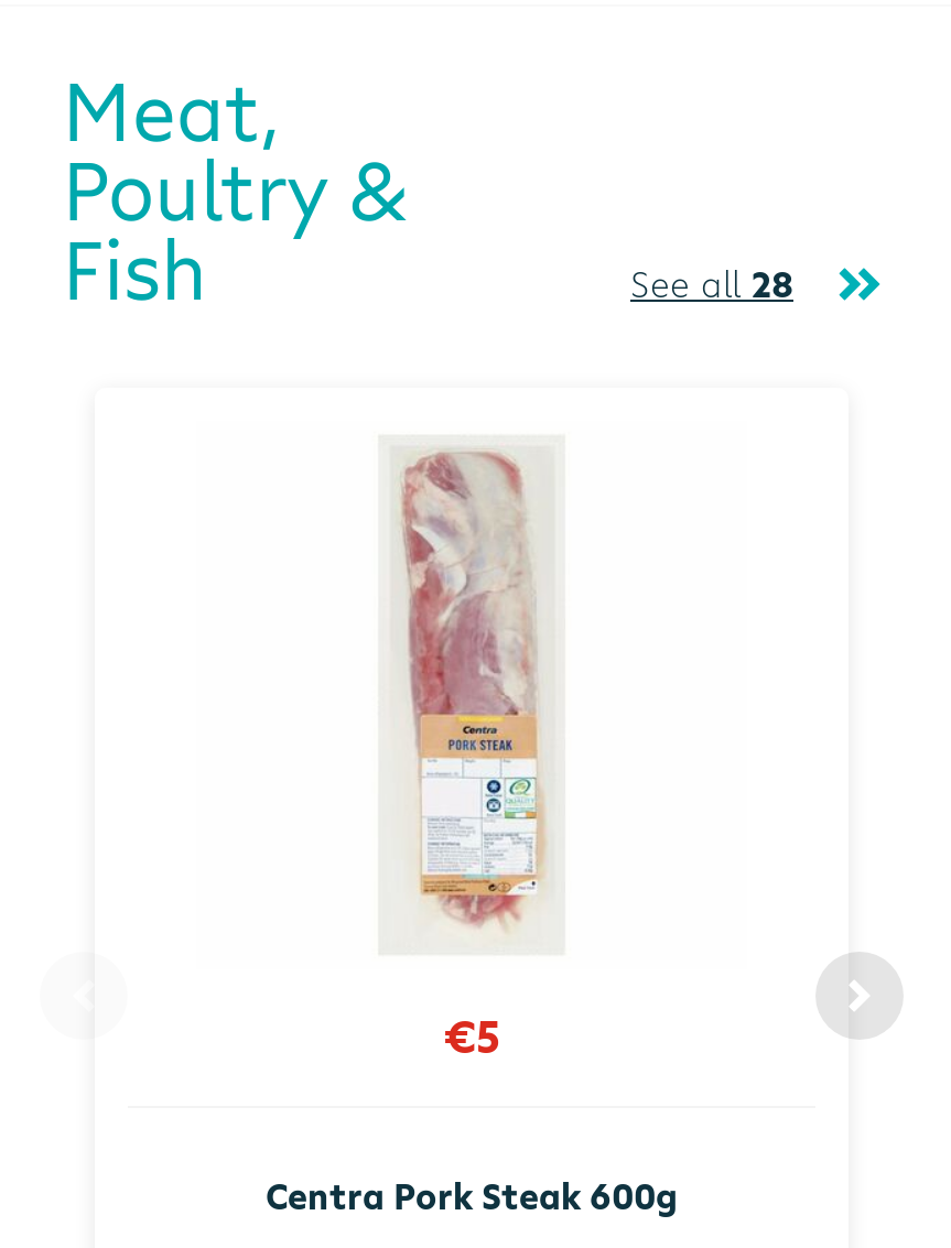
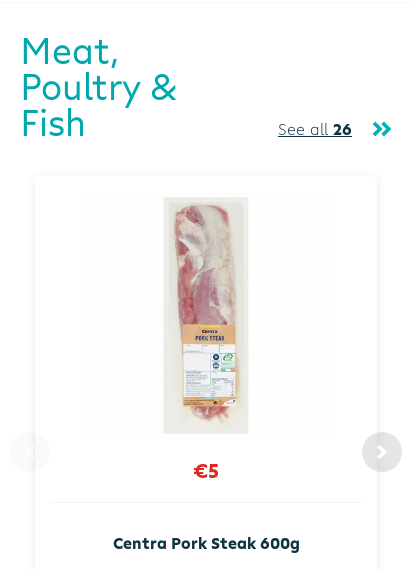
[630,260,793,308] See all 28 -> [278,118,352,140] See all 26

